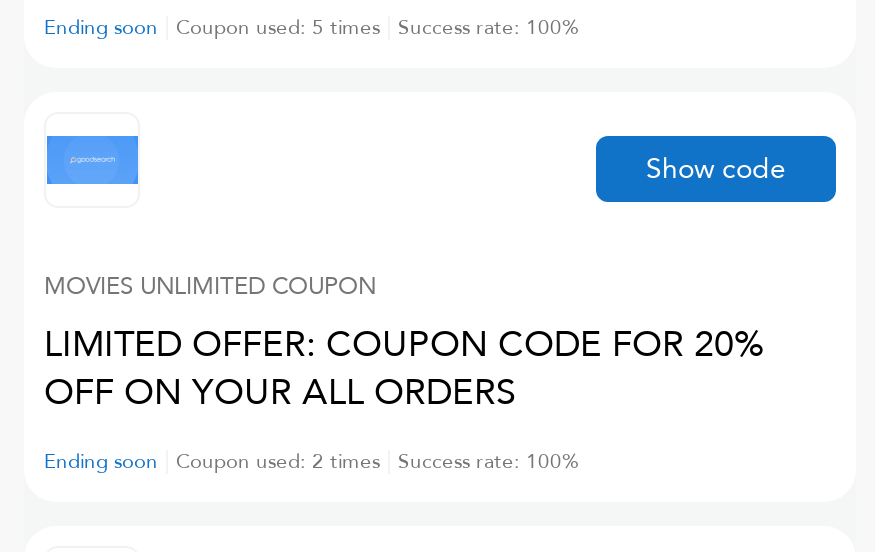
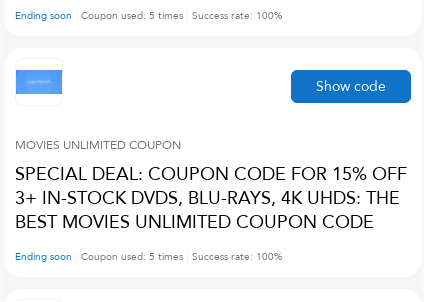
[44,320,764,418] LIMITED OFFER: COUPON CODE FOR 20% | OFF ON YOUR ALL ORDERS -> [15,162,407,235] SPECIAL DEAL: COUPON CODE FOR 15% OFF | 3+ IN-STOCK DVDS, BLU-RAYS, 4K UHDS: THE | BEST MOVIES UNLIMITED COUPON CODE
[176,448,380,476] Coupon used: 2 times -> [81,250,183,264] Coupon used: 5 times

